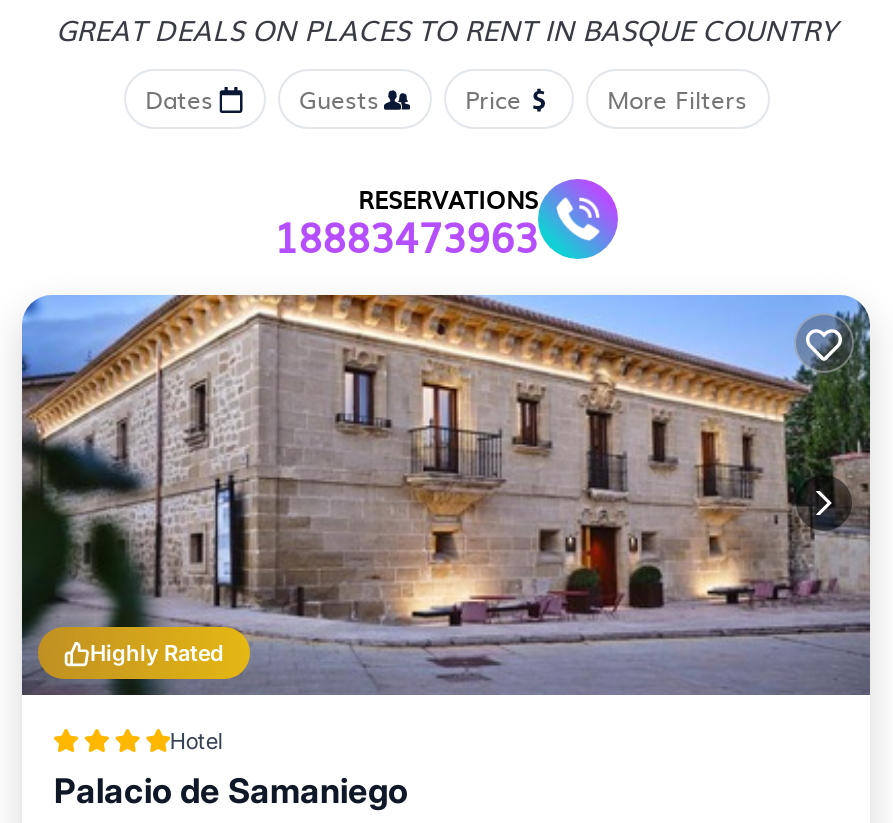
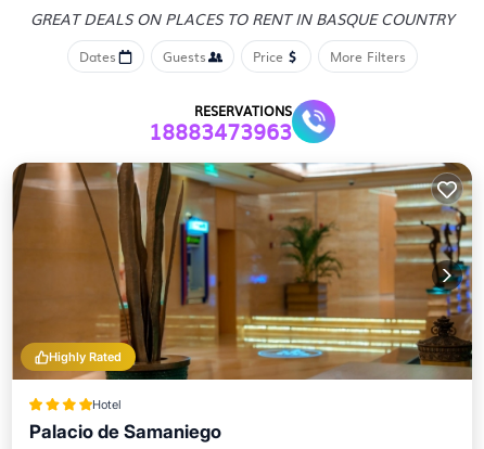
[20,293,872,697] [image] -> [11,162,473,381] [image]

